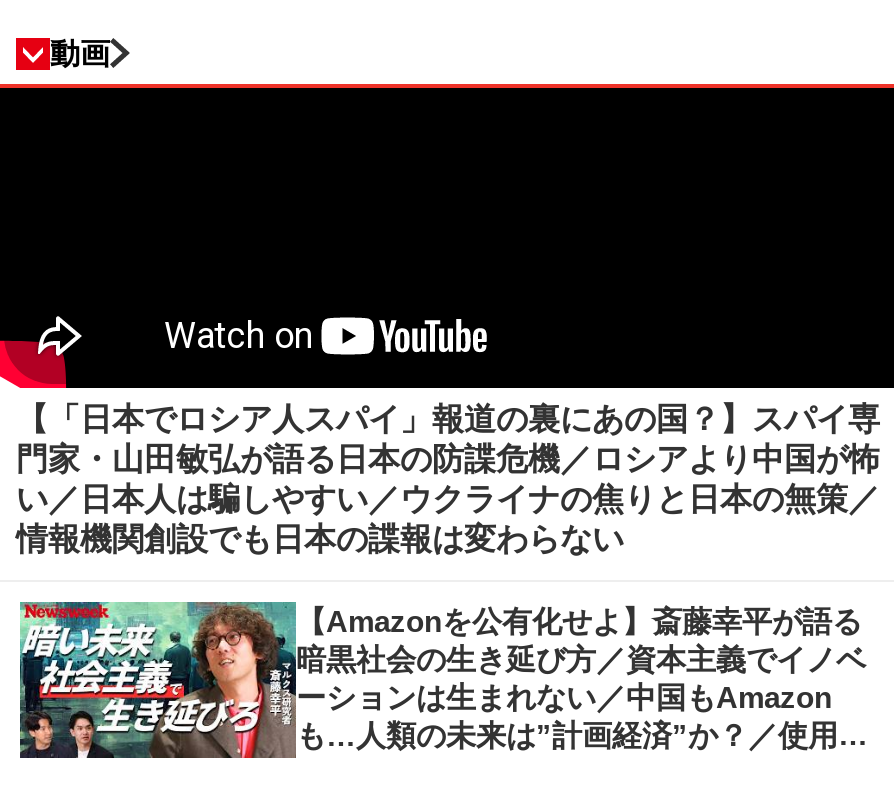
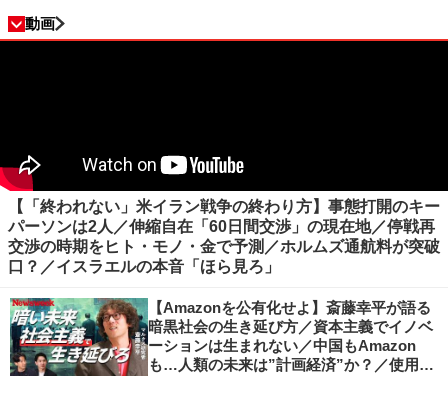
[16,401,880,555] 【「日本でロシア人スパイ」報道の裏にあの国？】スパイ専 | 門家・山田敏弘が語る日本の防諜危機／ロシアより中国が怖 | い／日本人は騙しやすい／ウクライナの焦りと日本の無策／ | 情報機関創設でも日本の諜報は変わらない -> [8,198,440,275] 【「終われない」米イラン戦争の終わり方】事態打開のキー | パーソンは2人／伸縮自在「60日間交渉」の現在地／停戦再 | 交渉の時期をヒト・モノ・金で予測／ホルムズ通航料が突破 | 口？／イスラエルの本音「ほら見ろ」

